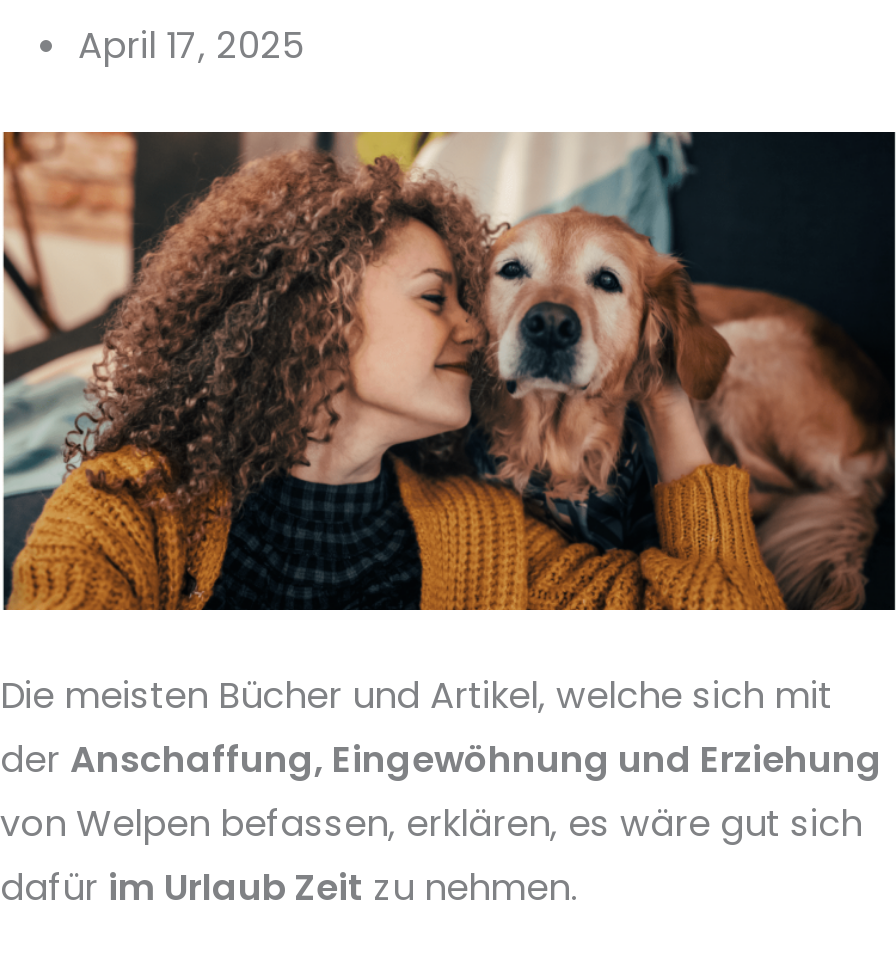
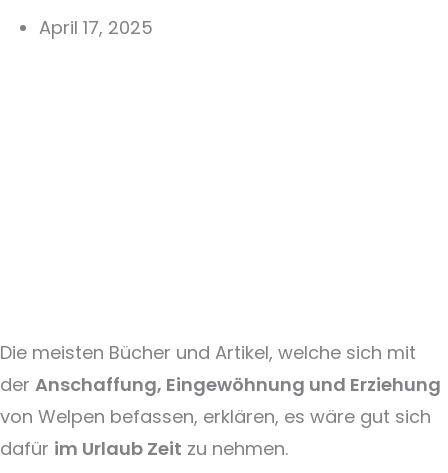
[6,130,890,612] [image] -> none

